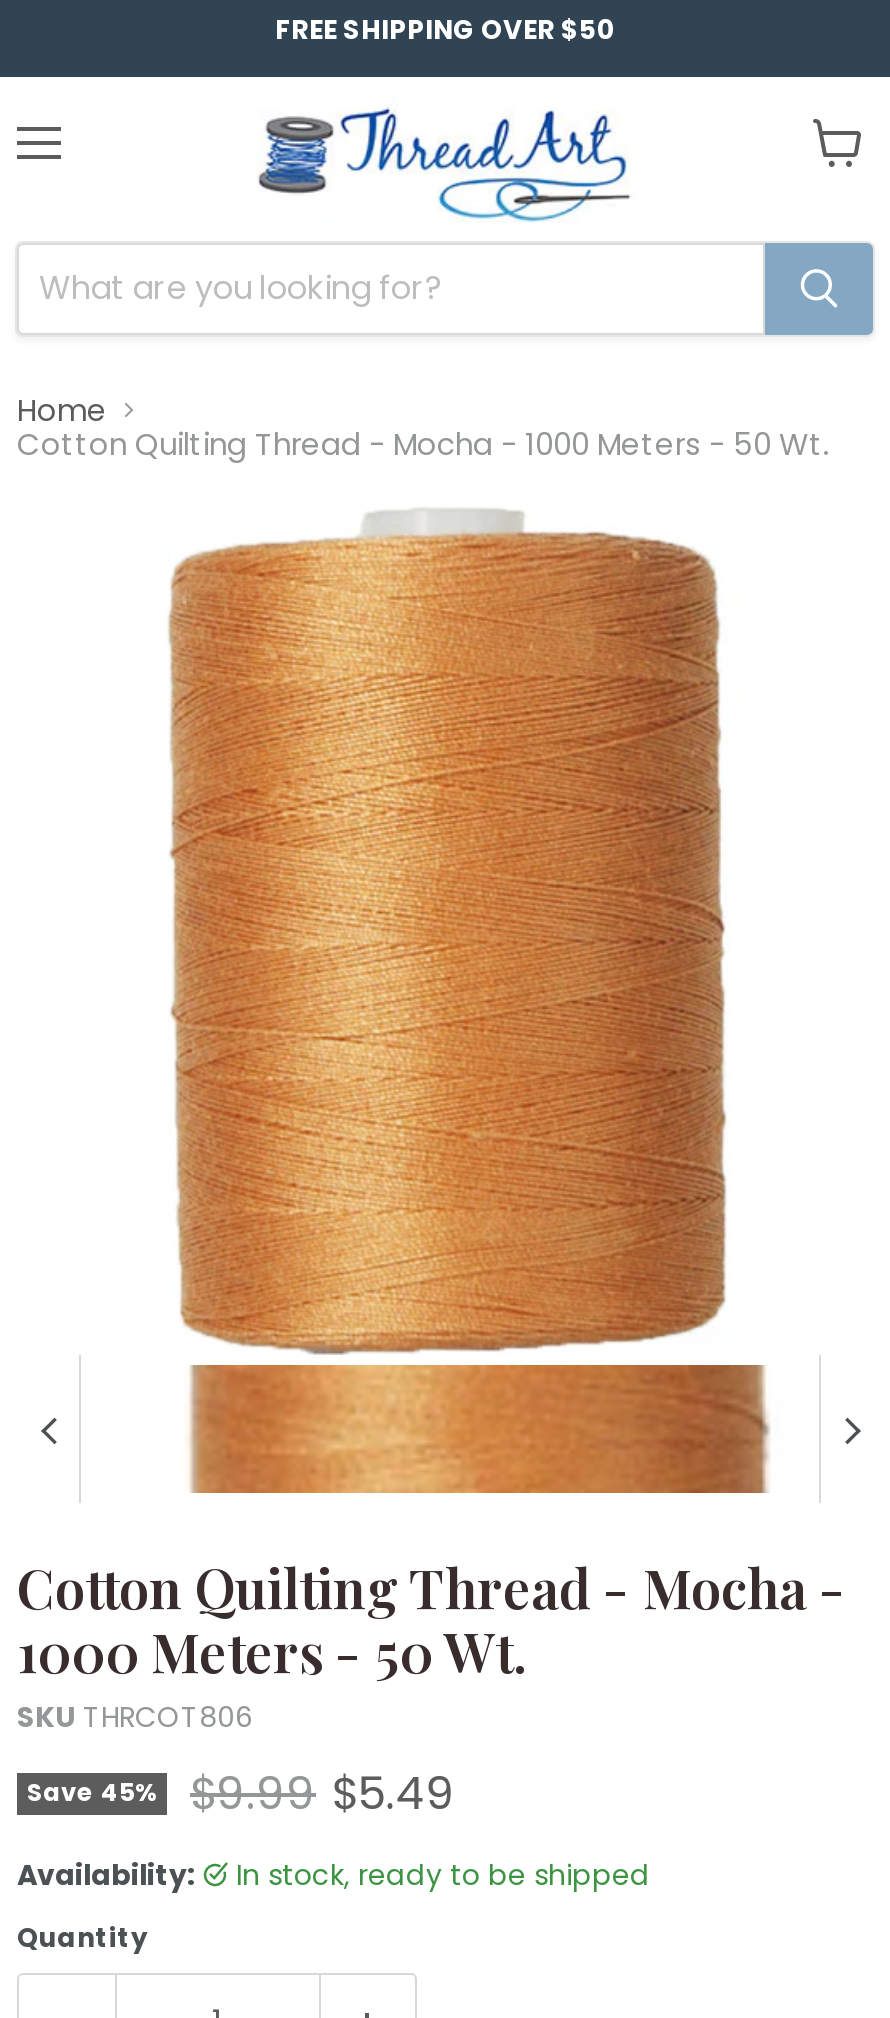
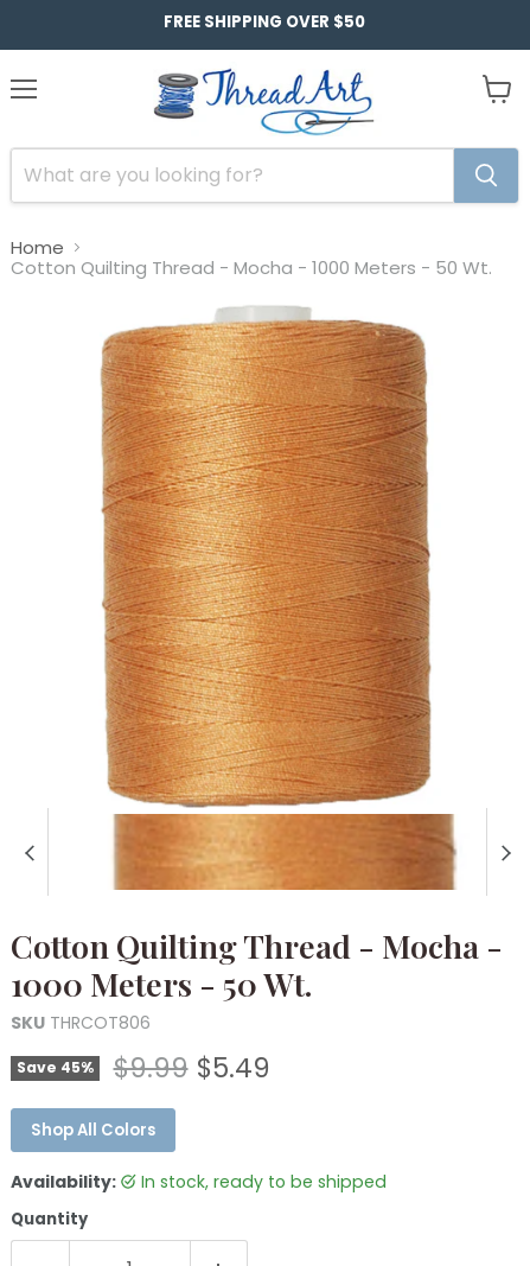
none -> [31,1118,155,1141] Shop All Colors

